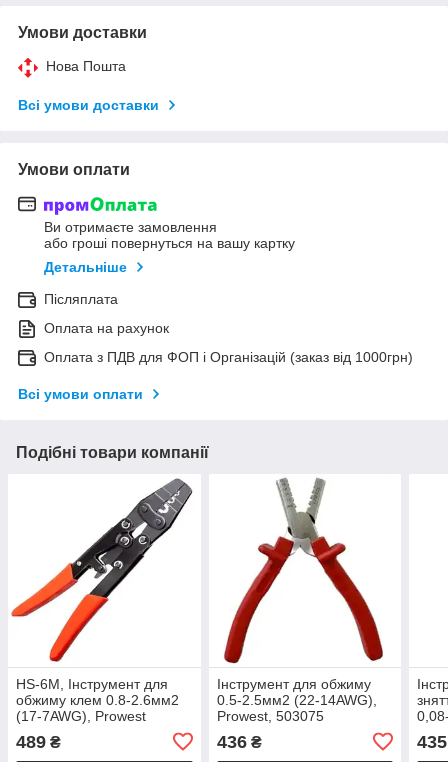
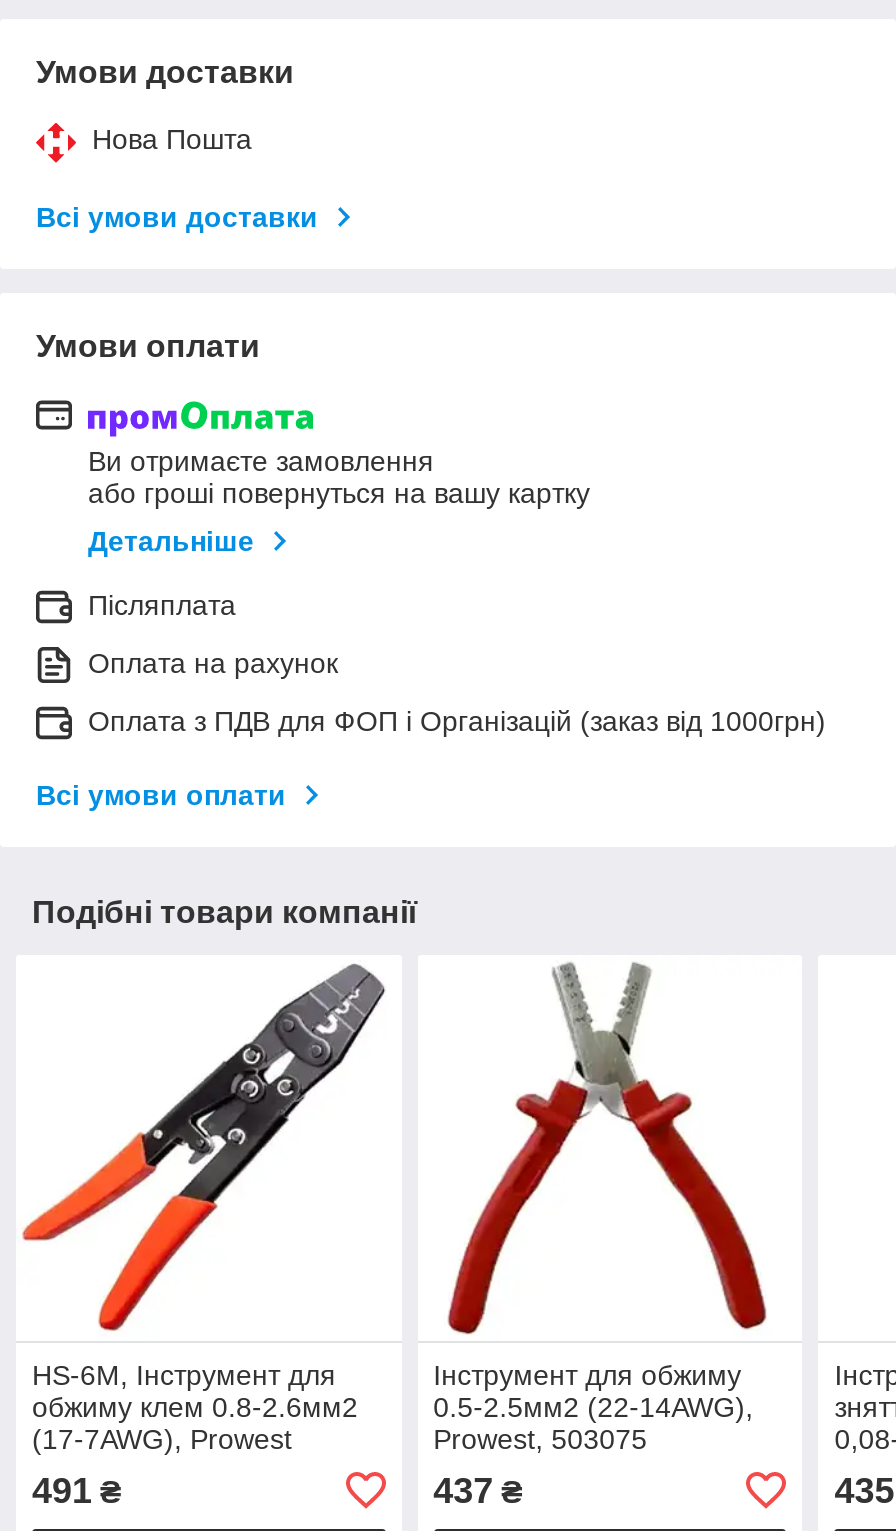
[16,732,61,752] 489 ₴ -> [32,1471,122,1511] 491 ₴
[217,732,262,752] 436 ₴ -> [433,1471,523,1511] 437 ₴

